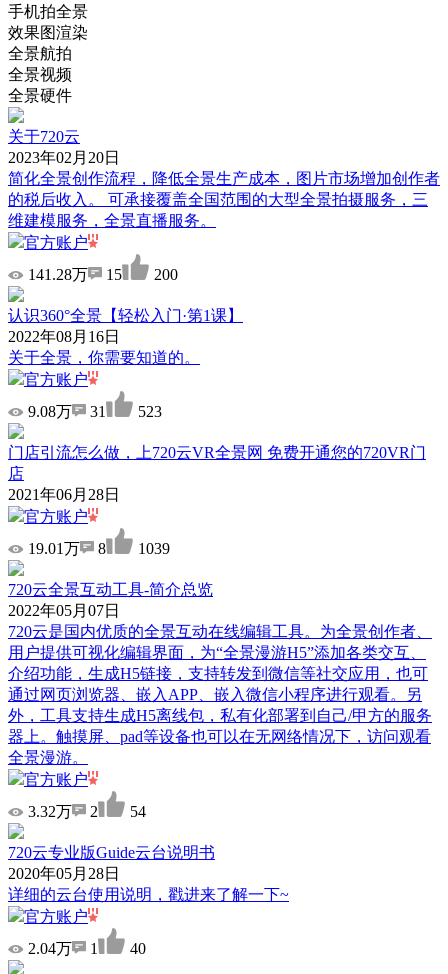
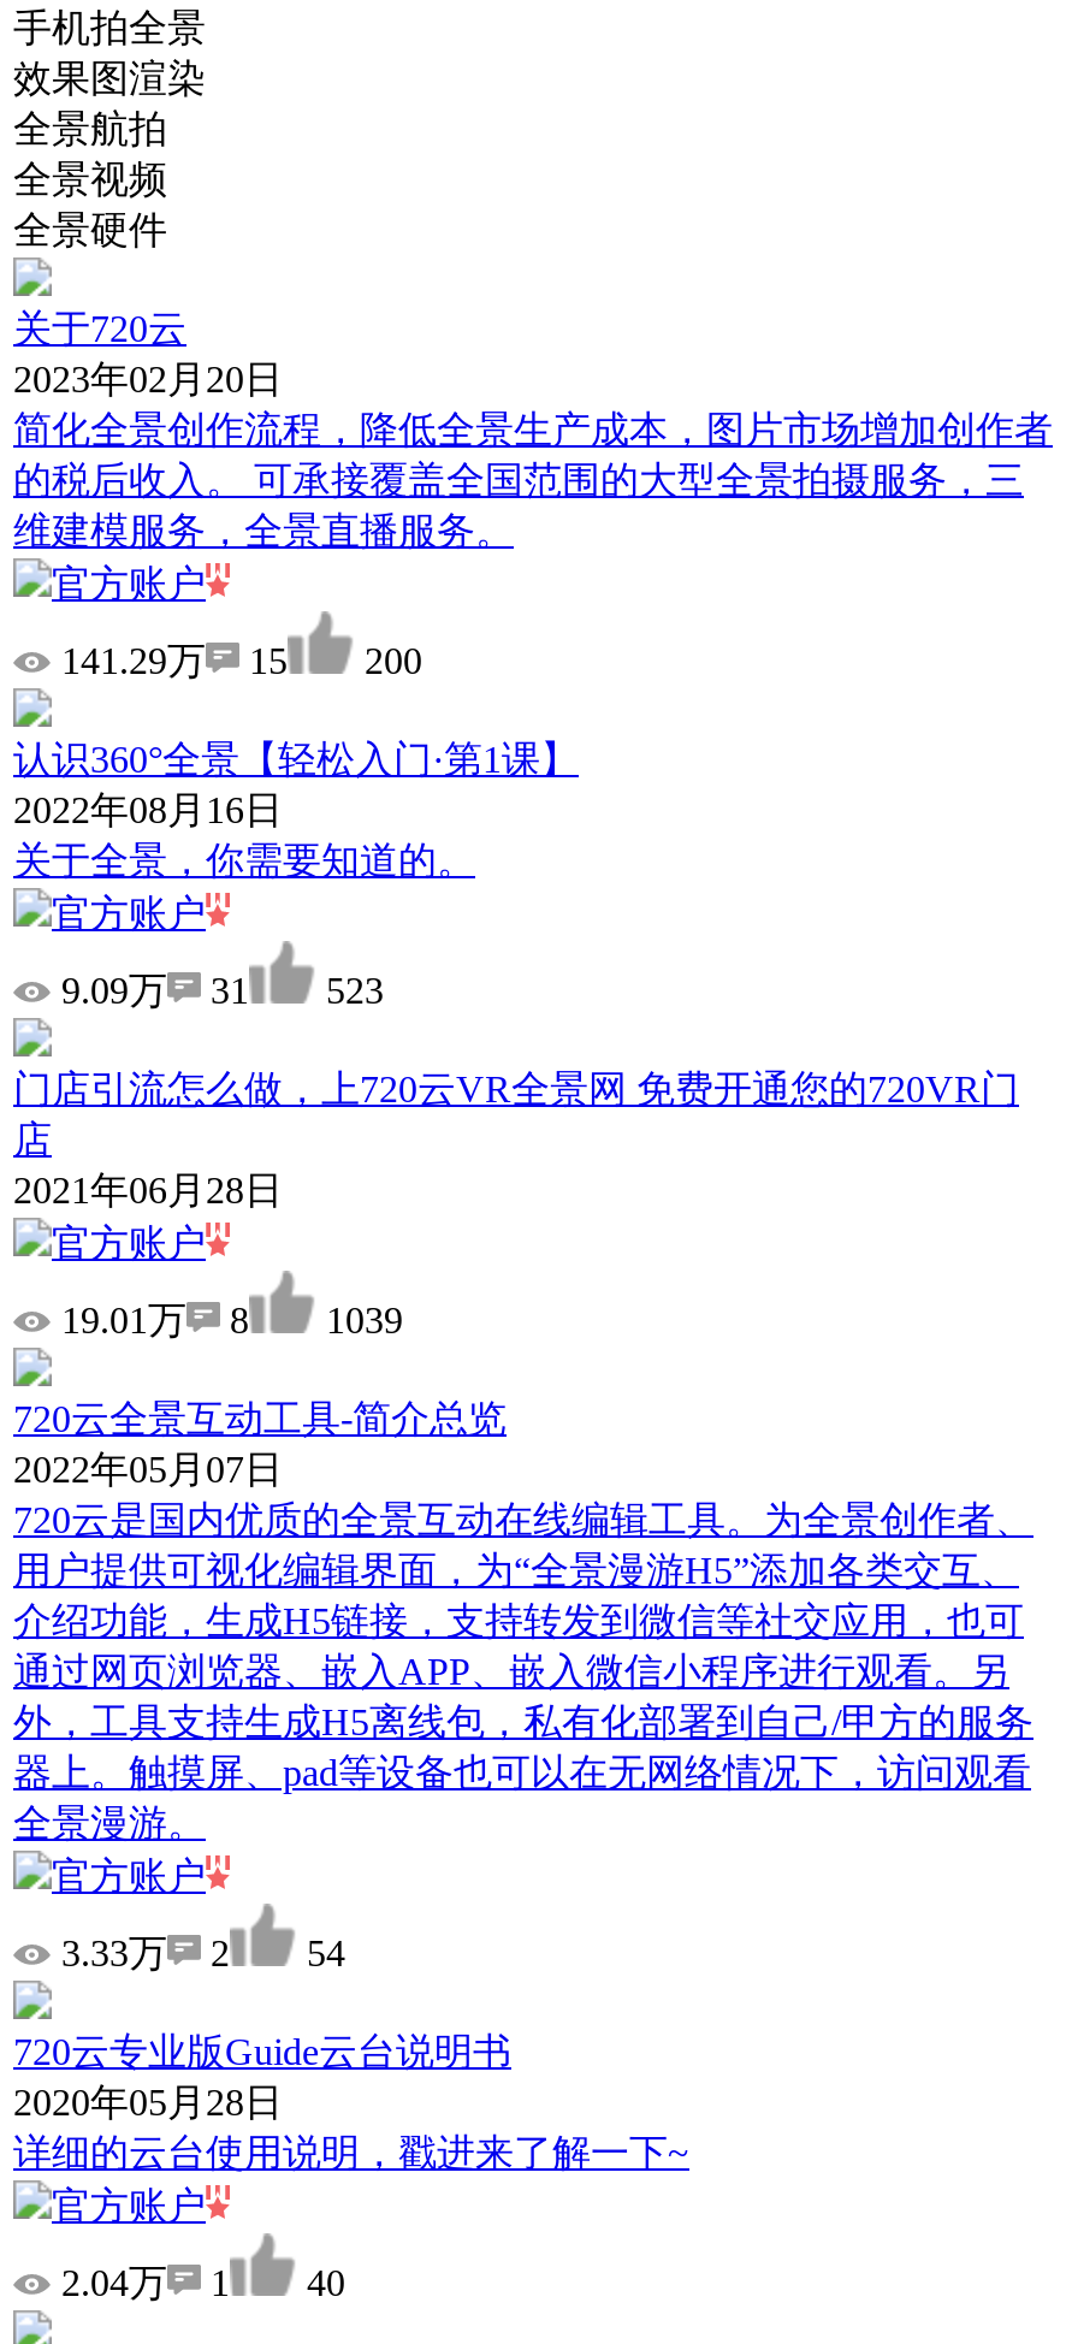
[28,266,178,283] 141.28万 15 200 -> [61,640,422,681] 141.29万 15 200
[28,403,162,420] 9.08万 31 523 -> [61,970,384,1011] 9.09万 31 523
[28,803,146,820] 3.32万 2 54 -> [61,1932,345,1973] 3.33万 2 54

